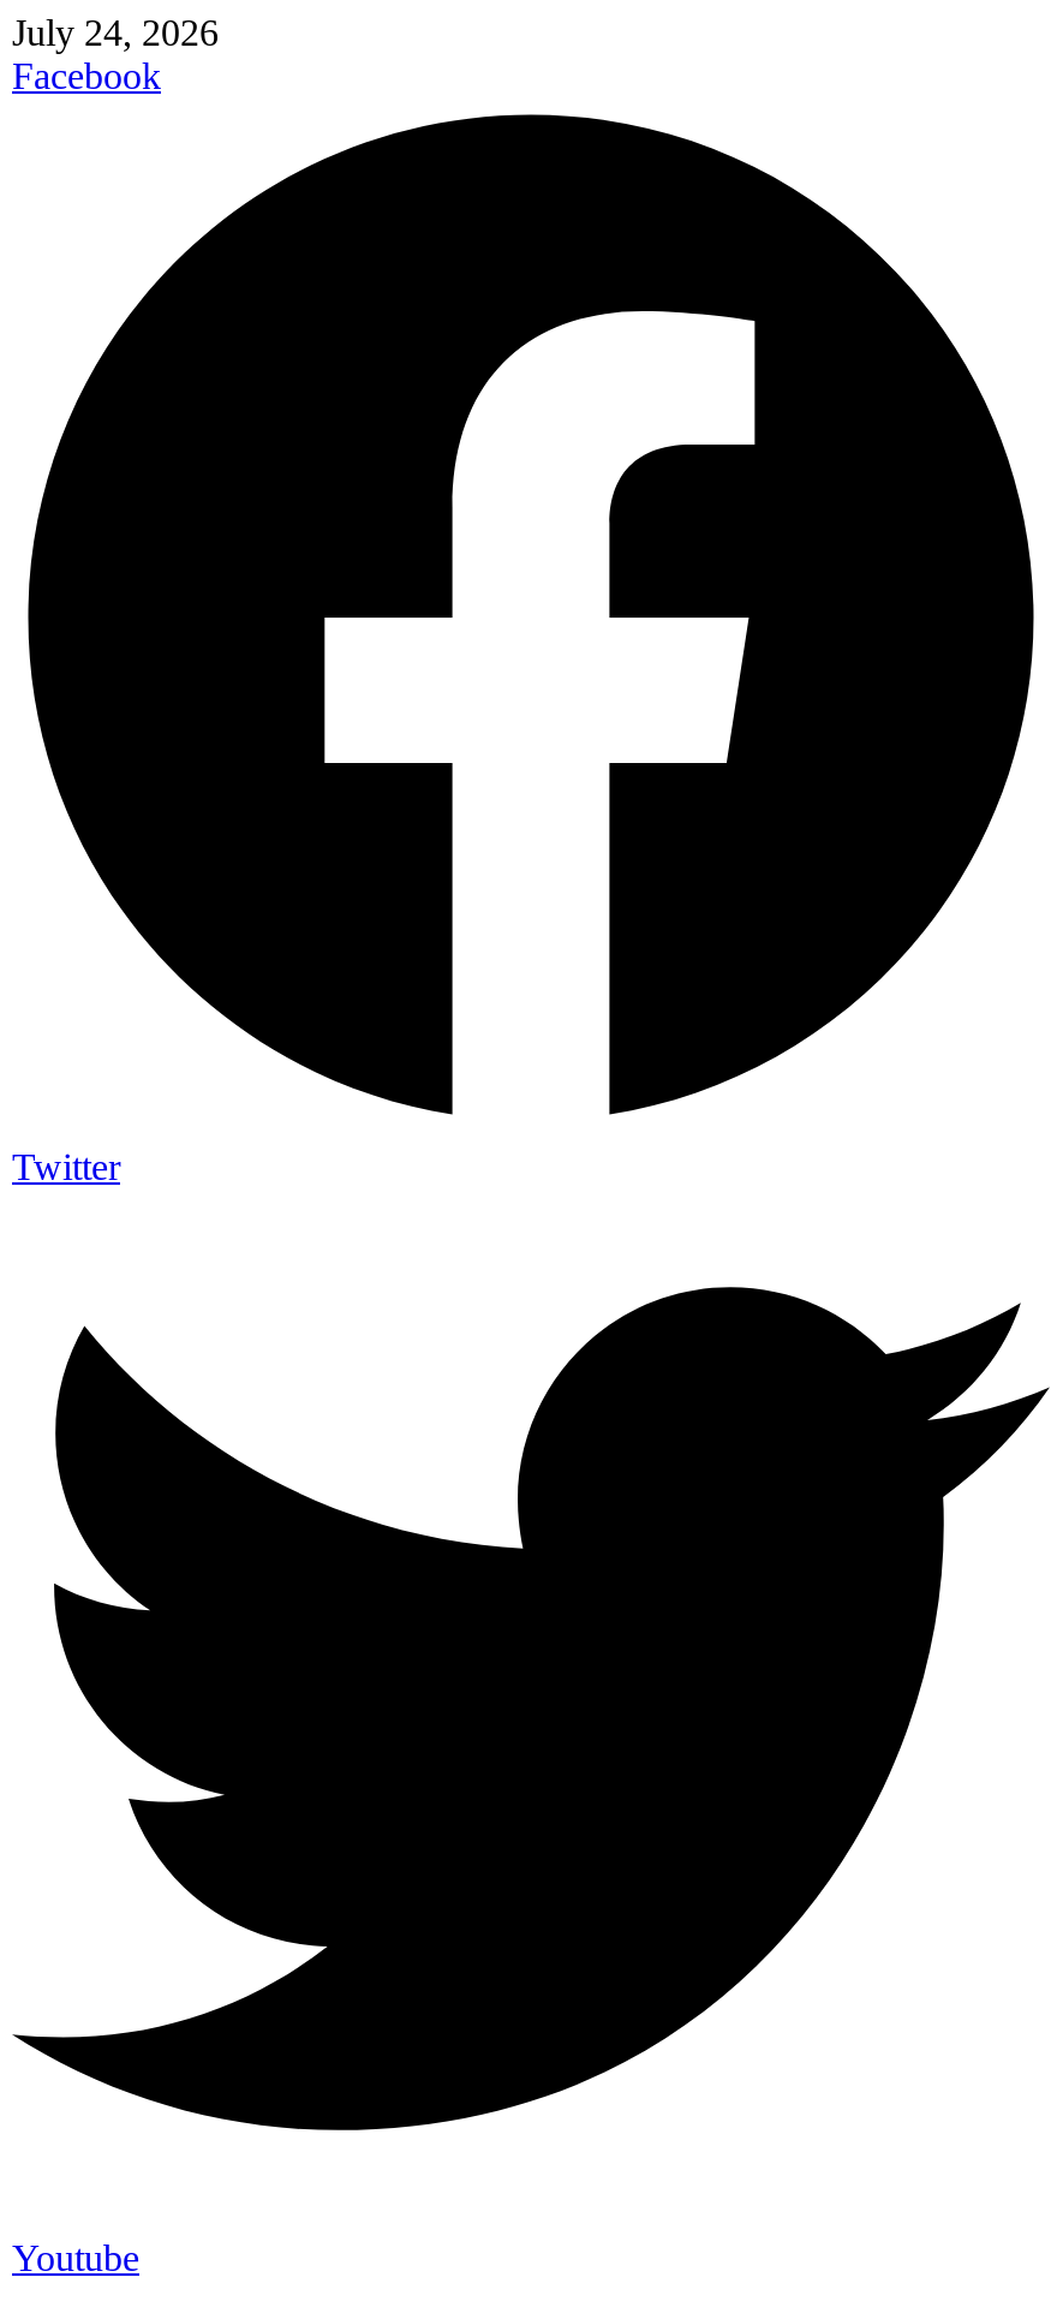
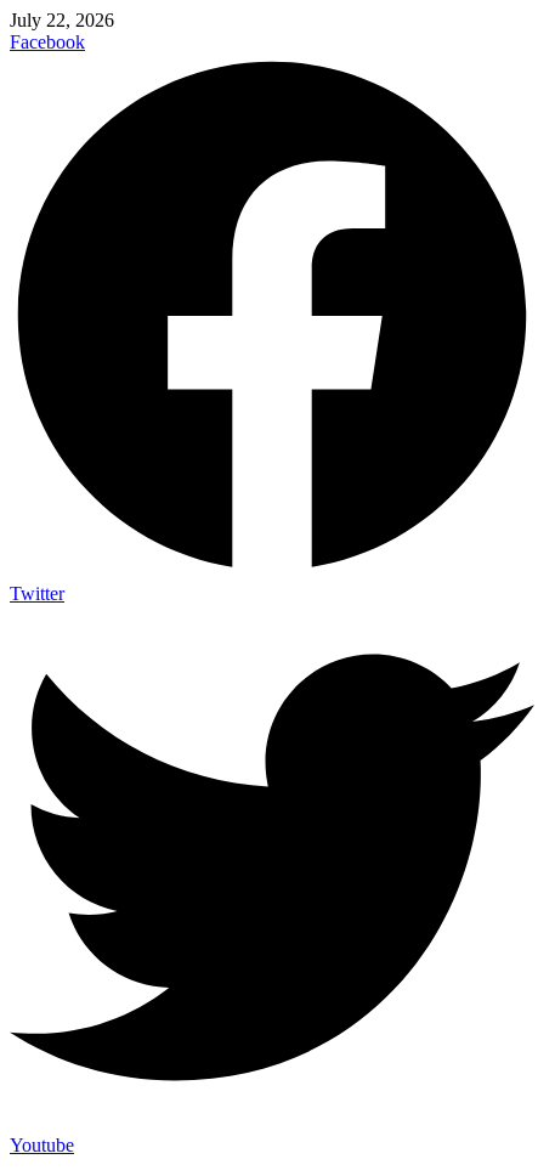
[12,12,219,53] July 24, 2026 -> [10,10,114,30] July 22, 2026

